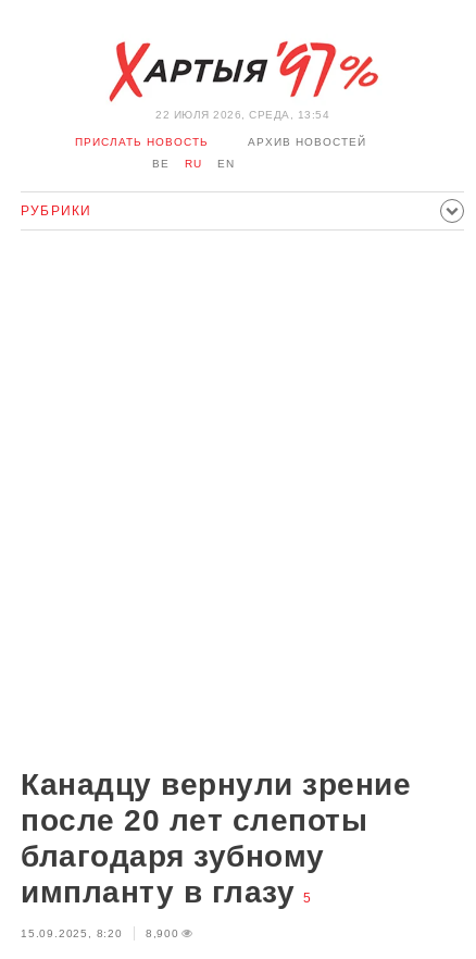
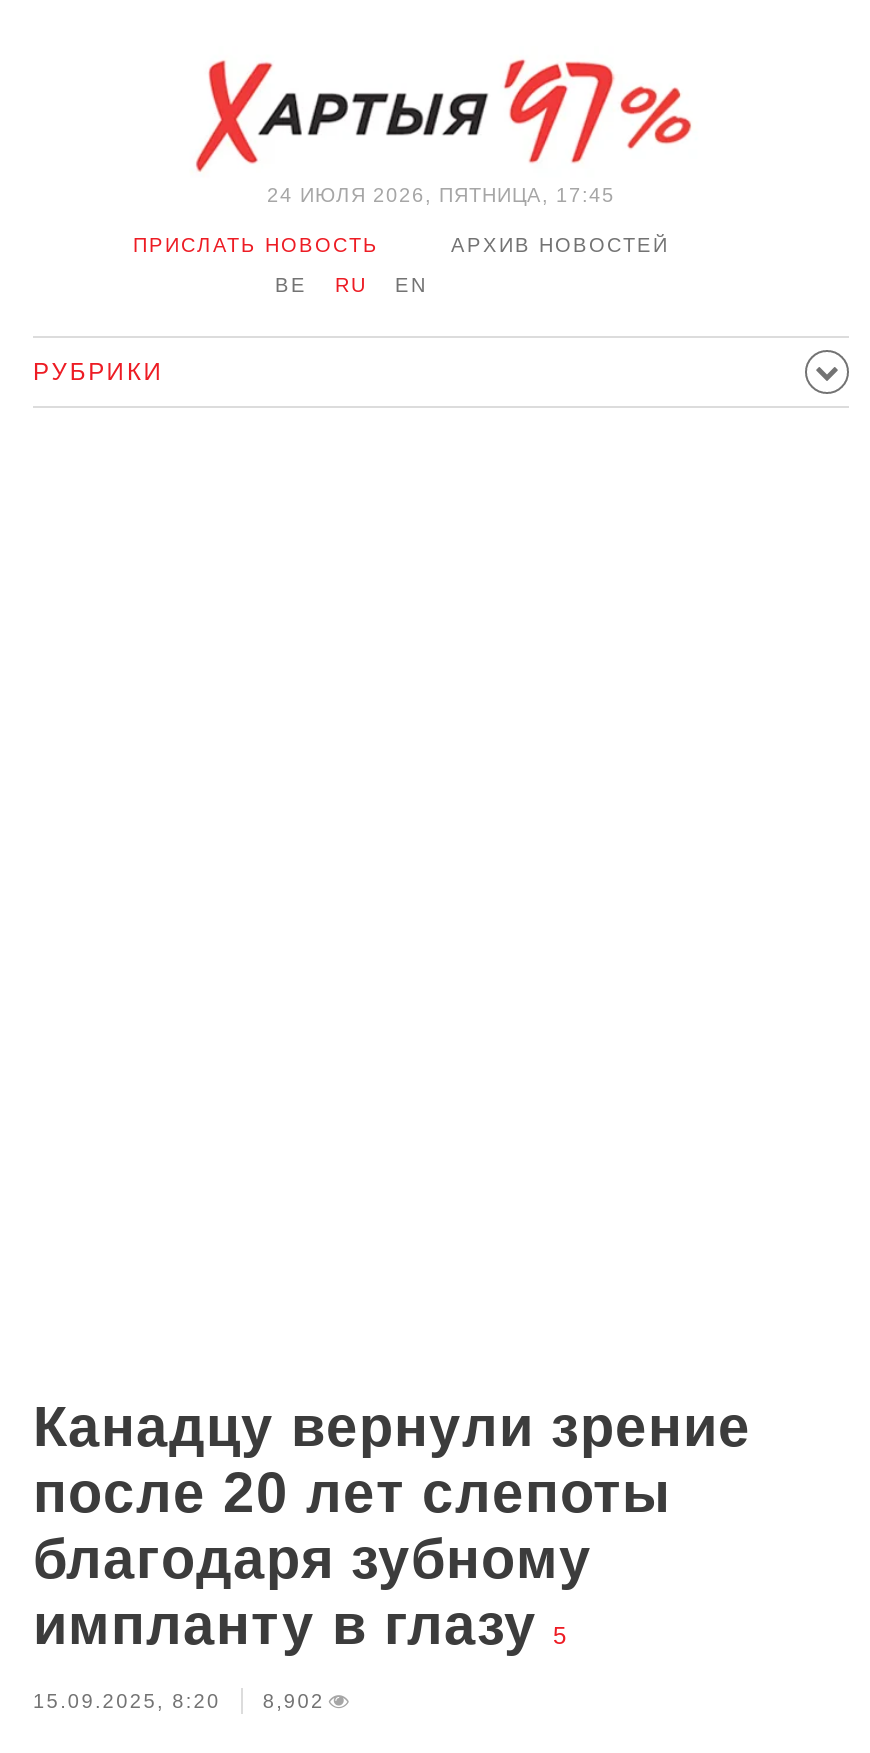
[155,109,329,121] 22 ИЮЛЯ 2026, СРЕДА, 13:54 -> [267,184,615,206] 24 ИЮЛЯ 2026, ПЯТНИЦА, 17:45
[21,927,179,939] 15.09.2025, 8:20 8,900 -> [33,1690,325,1712] 15.09.2025, 8:20 8,902

